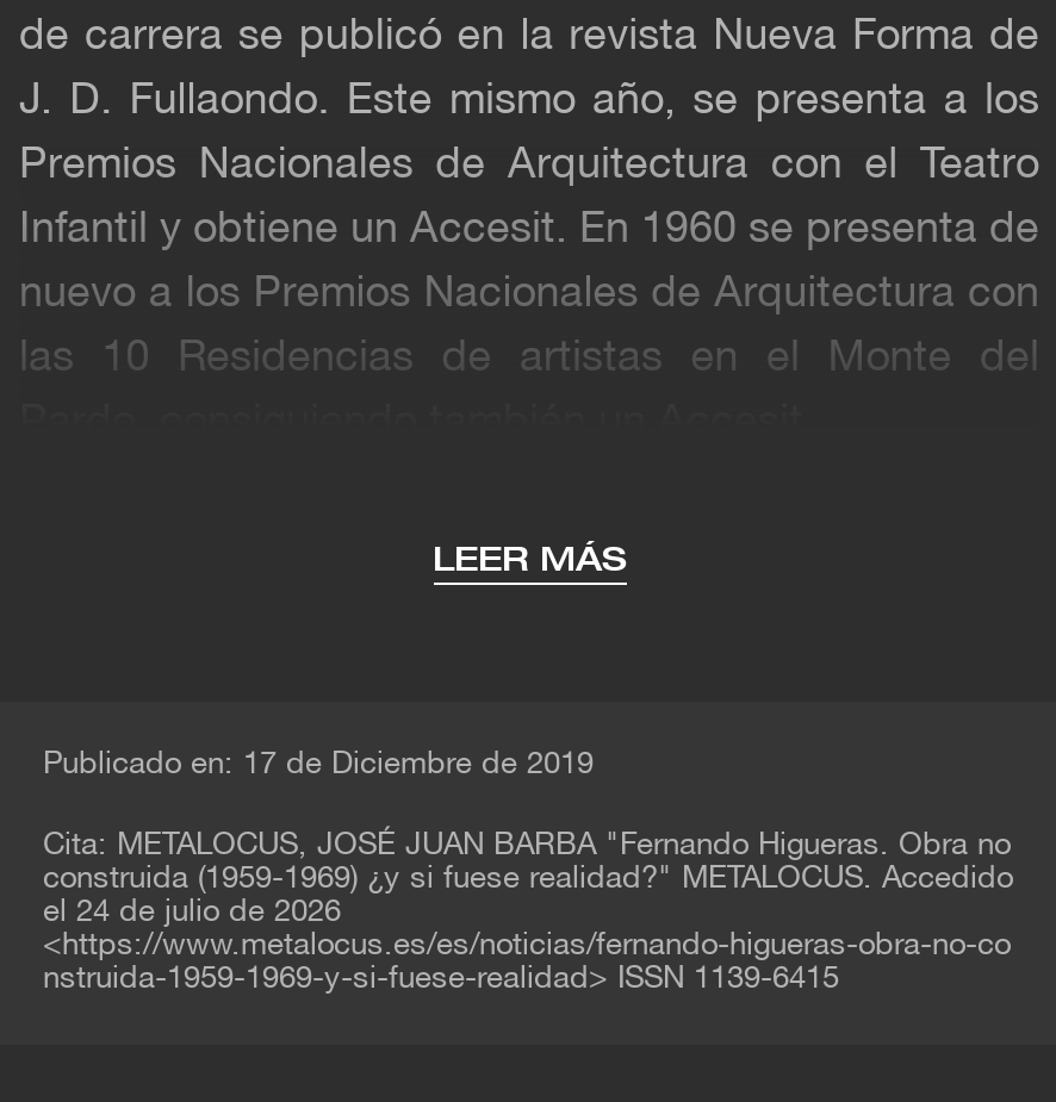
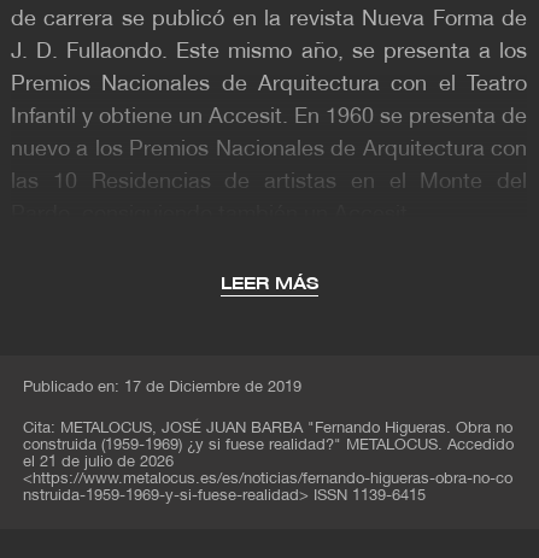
[43,899,341,927] el 24 de julio de 2026 -> [23,455,174,470] el 21 de julio de 2026

